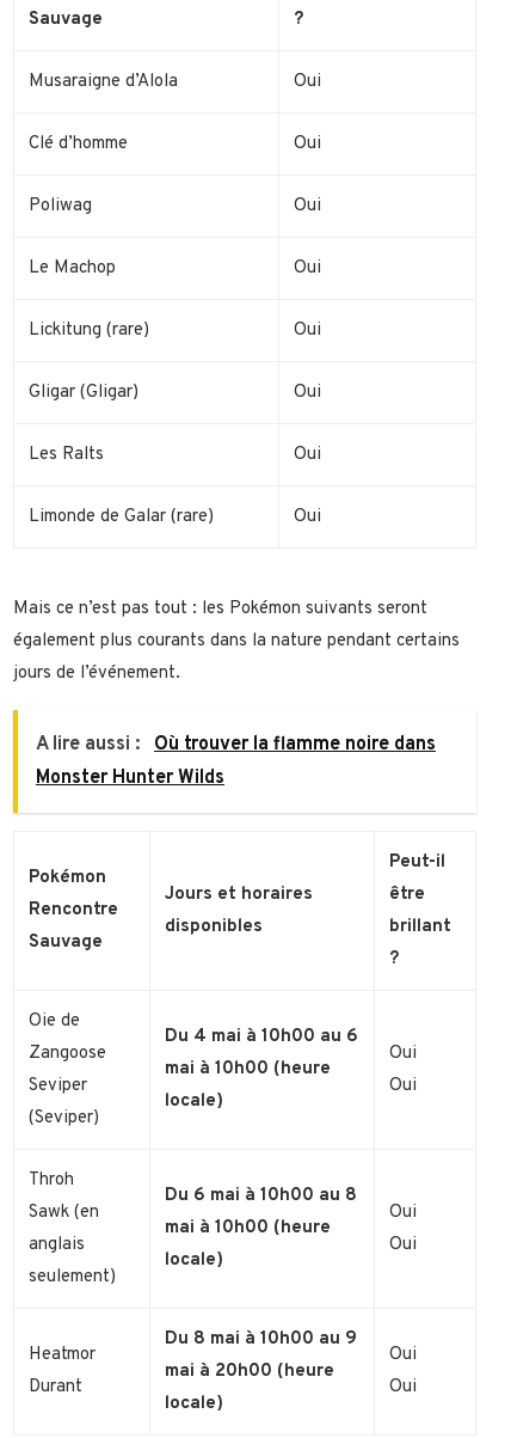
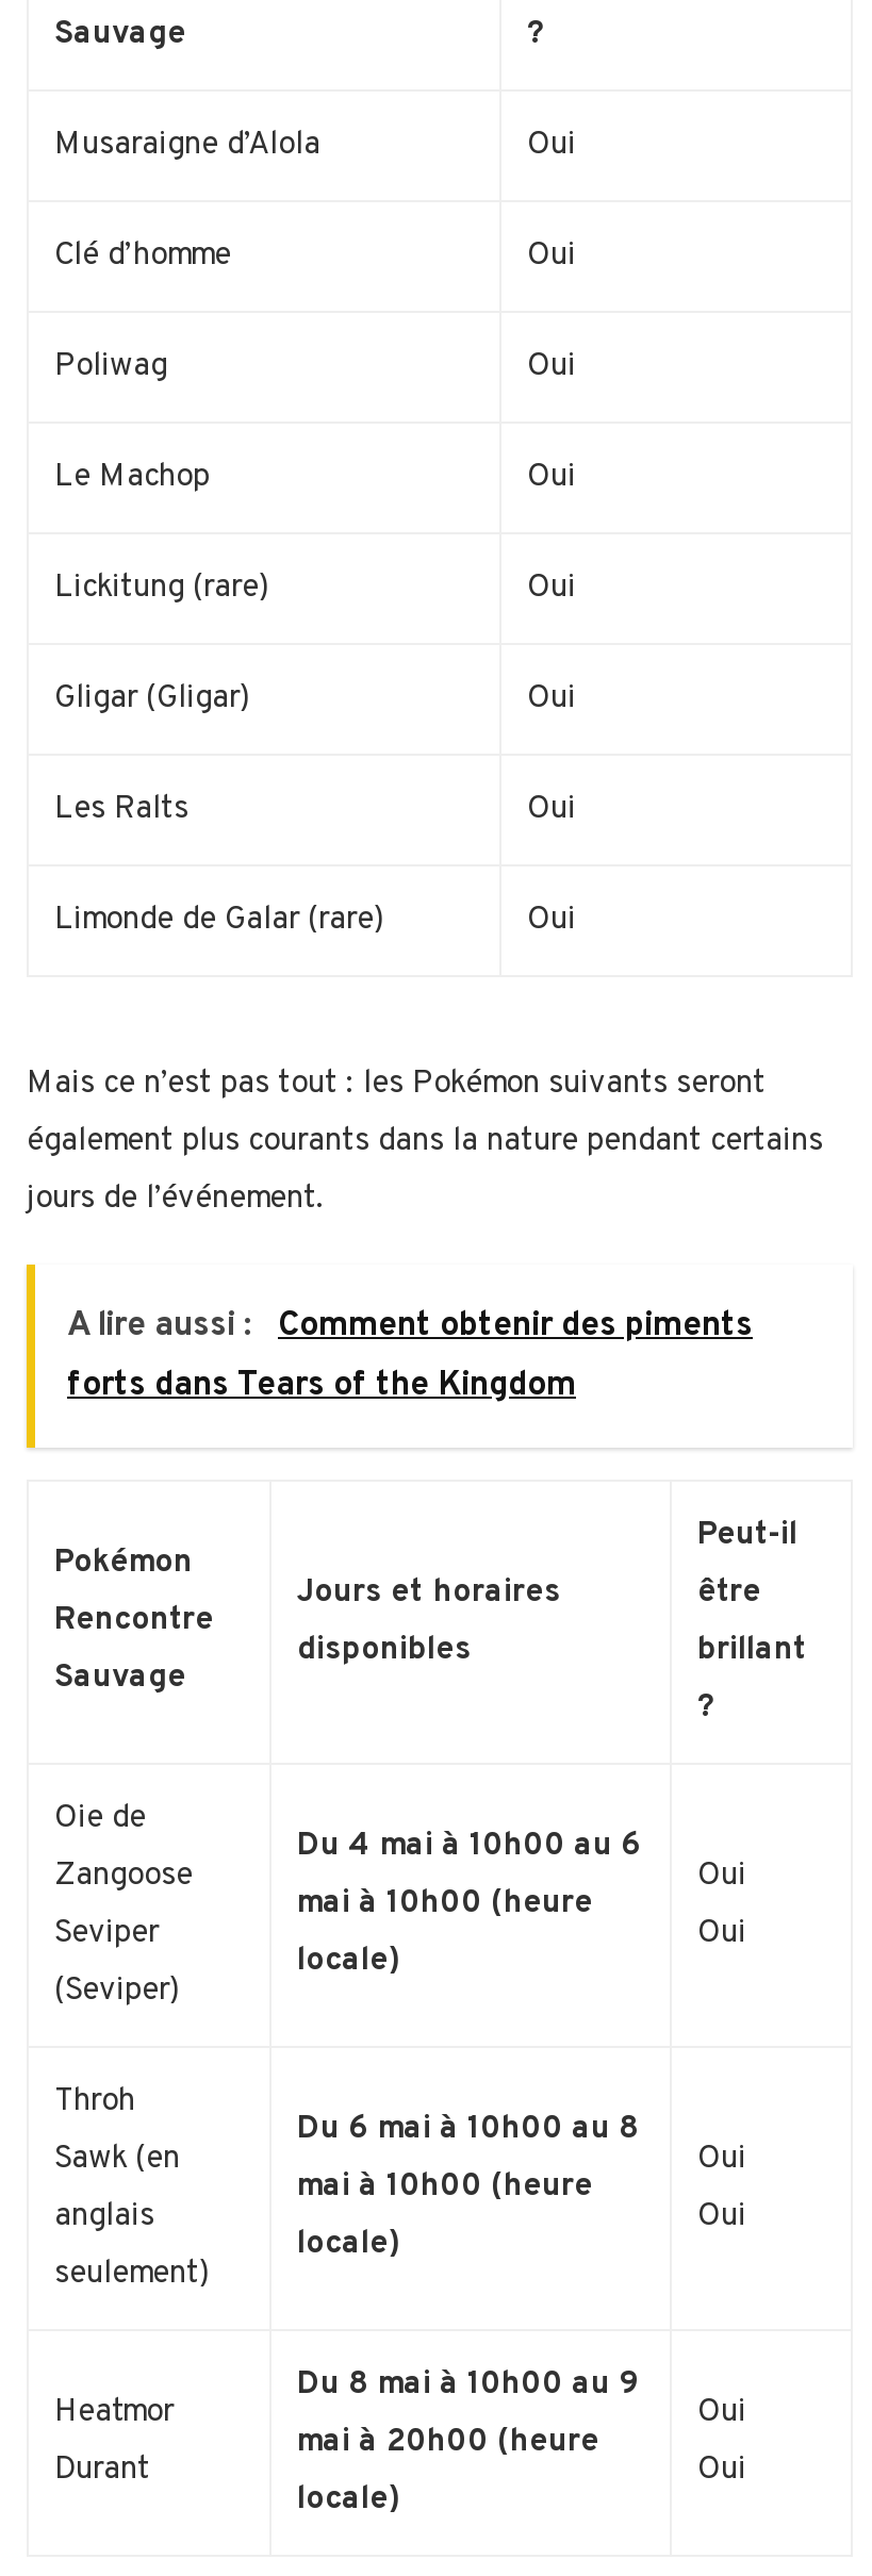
[36,732,436,790] A lire aussi : Où trouver la flamme noire dans | Monster Hunter Wilds -> [67,1304,753,1407] A lire aussi : Comment obtenir des piments | forts dans Tears of the Kingdom

